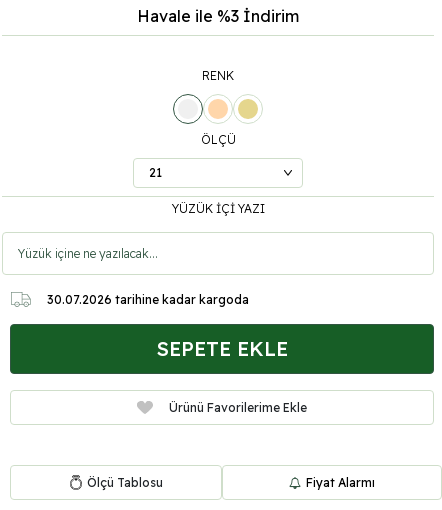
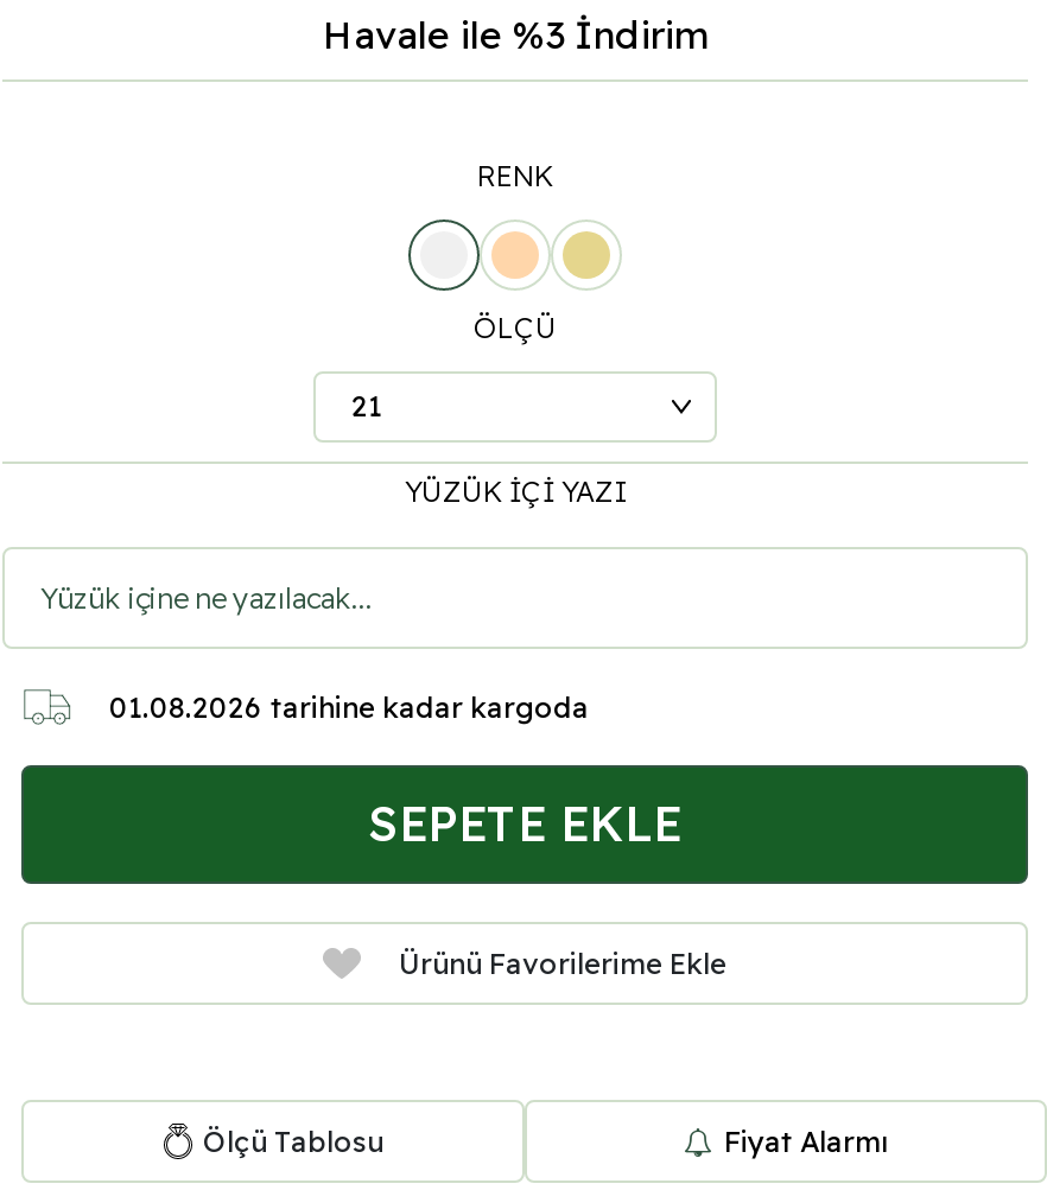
[47,292,249,307] 30.07.2026 tarihine kadar kargoda -> [109,689,589,724] 01.08.2026 tarihine kadar kargoda

